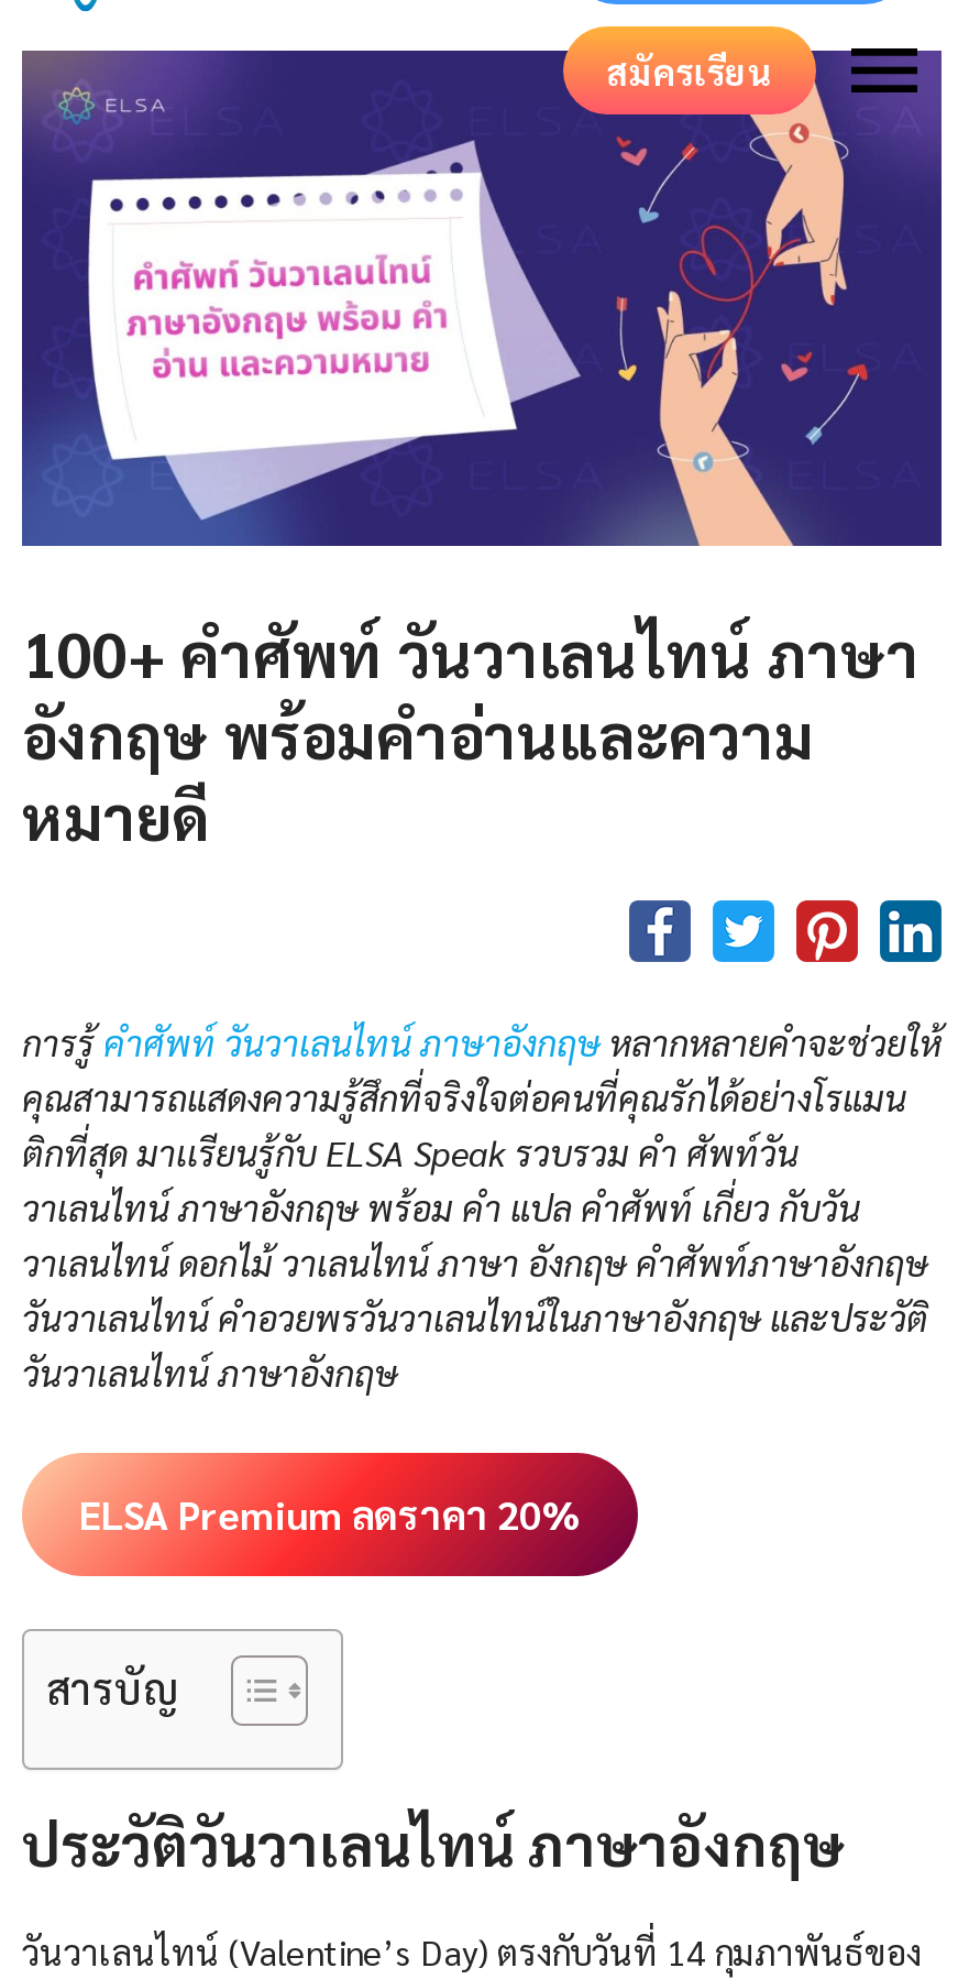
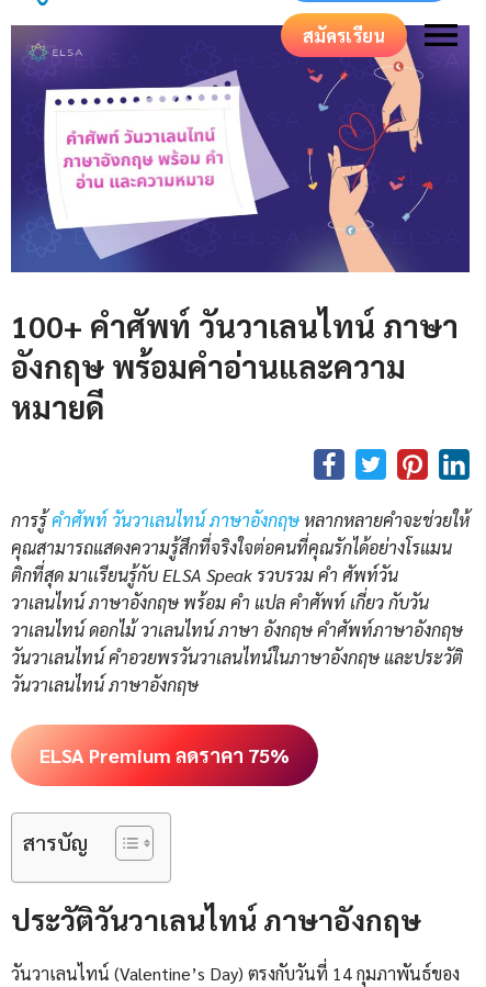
[79,1488,581,1539] ELSA Premium ลดราคา 20% -> [39,742,290,767] ELSA Premium ลดราคา 75%

